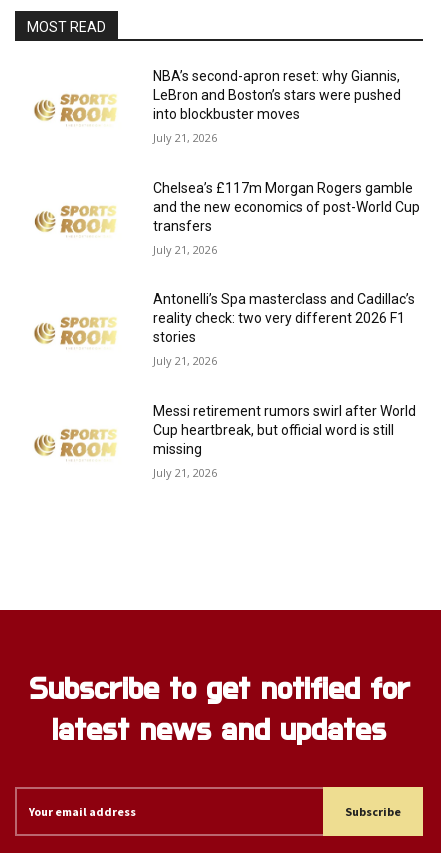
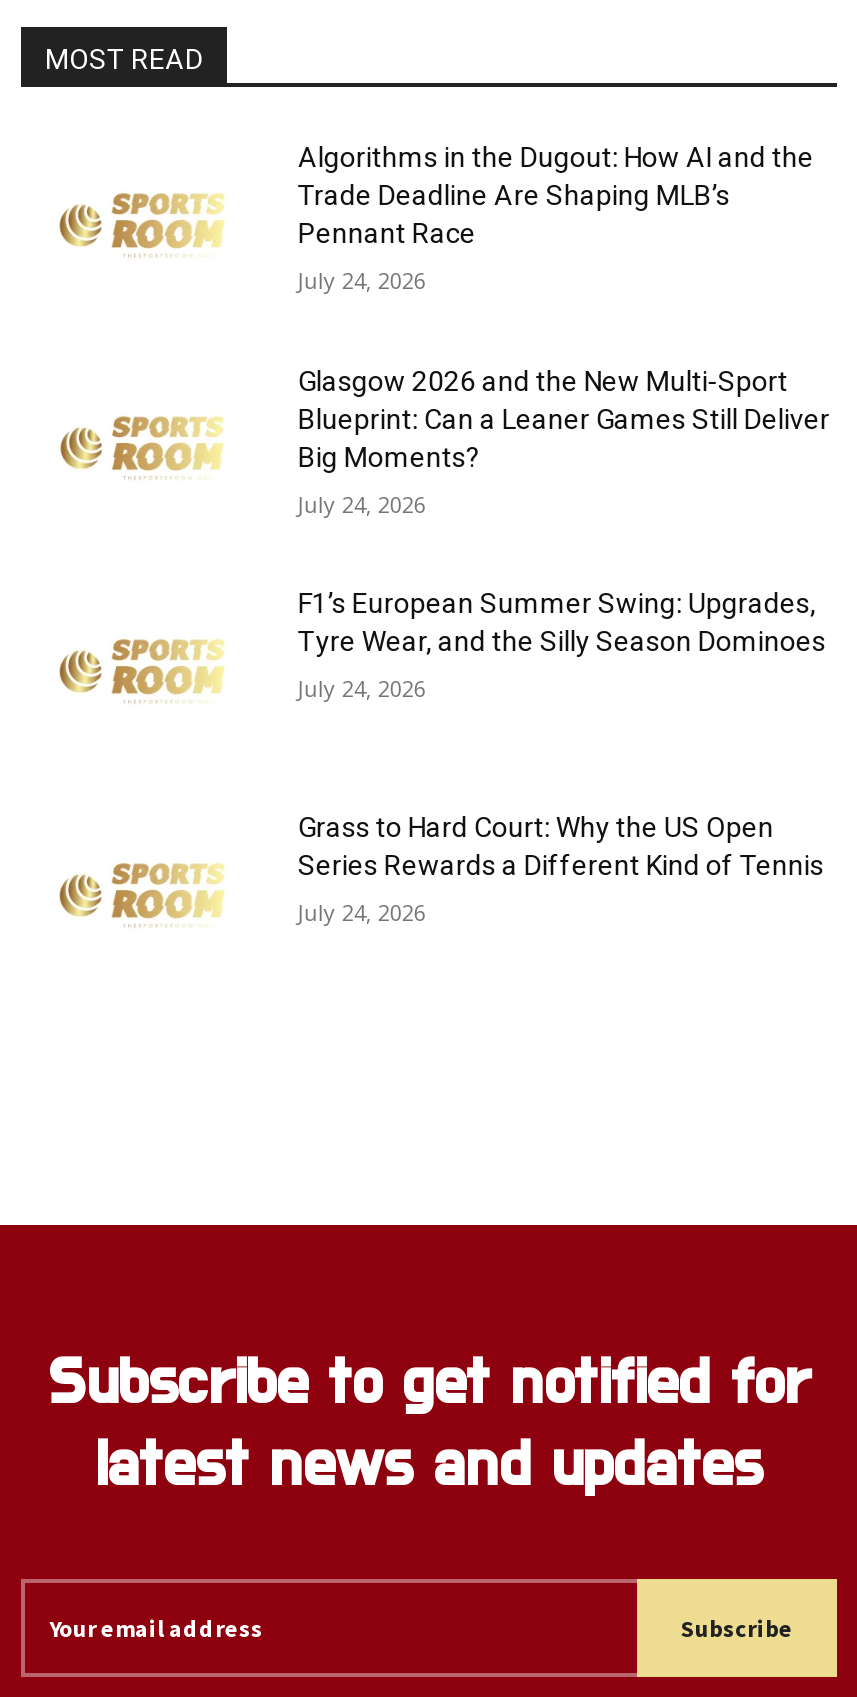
[153,68,401,122] NBA’s second-apron reset: why Giannis, | LeBron and Boston’s stars were pushed | into blockbuster moves -> [298,141,814,249] Algorithms in the Dugout: How AI and the | Trade Deadline Are Shaping MLB’s | Pennant Race
[153,130,217,145] July 21, 2026 -> [298,265,426,295] July 24, 2026
[153,180,420,234] Chelsea’s £117m Morgan Rogers gamble | and the new economics of post-World Cup | transfers -> [298,364,830,472] Glasgow 2026 and the New Multi-Sport | Blueprint: Can a Leaner Games Still Deliver | Big Moments?
[153,242,217,257] July 21, 2026 -> [298,488,426,518] July 24, 2026
[153,291,415,345] Antonelli’s Spa masterclass and Cadillac’s | reality check: two very different 2026 F1 | stories -> [298,588,826,658] F1’s European Summer Swing: Upgrades, | Tyre Wear, and the Silly Season Dominoes
[153,353,217,368] July 21, 2026 -> [298,674,426,704] July 24, 2026
[153,403,416,457] Messi retirement rumors swirl after World | Cup heartbreak, but official word is still | missing -> [298,811,824,881] Grass to Hard Court: Why the US Open | Series Rewards a Different Kind of Tennis
[153,465,217,480] July 21, 2026 -> [298,897,426,927] July 24, 2026

